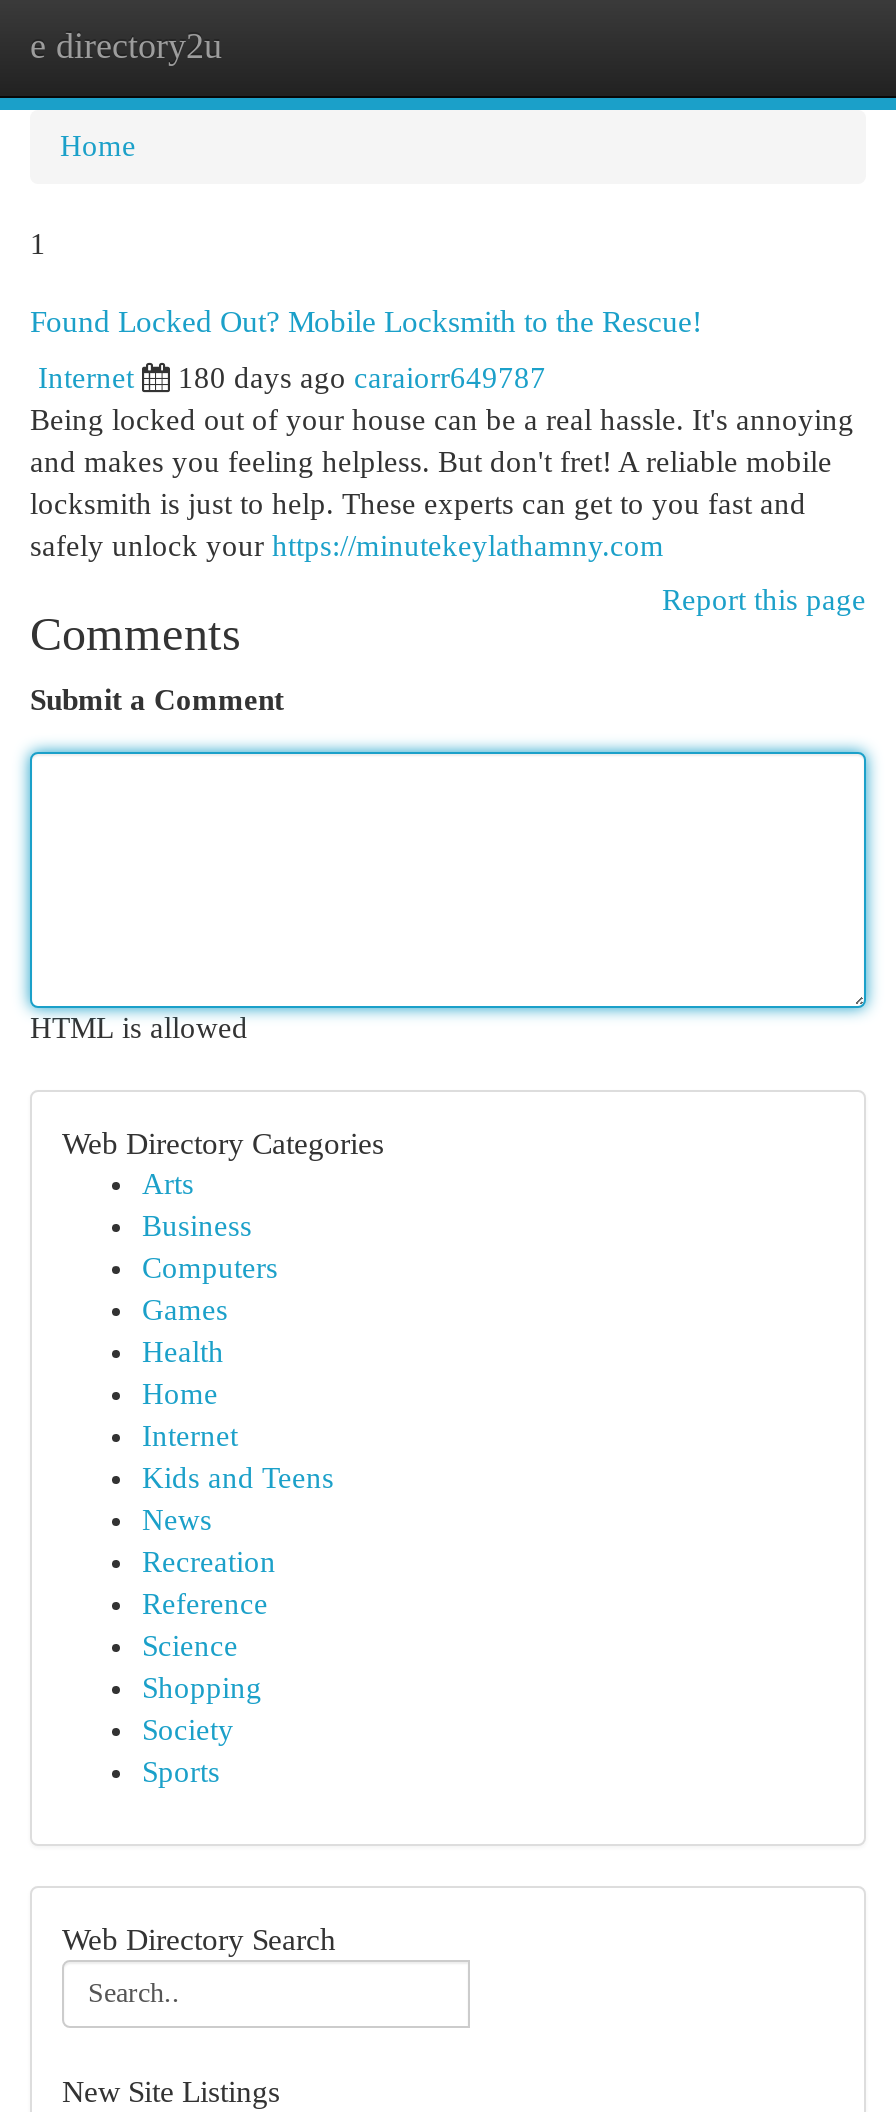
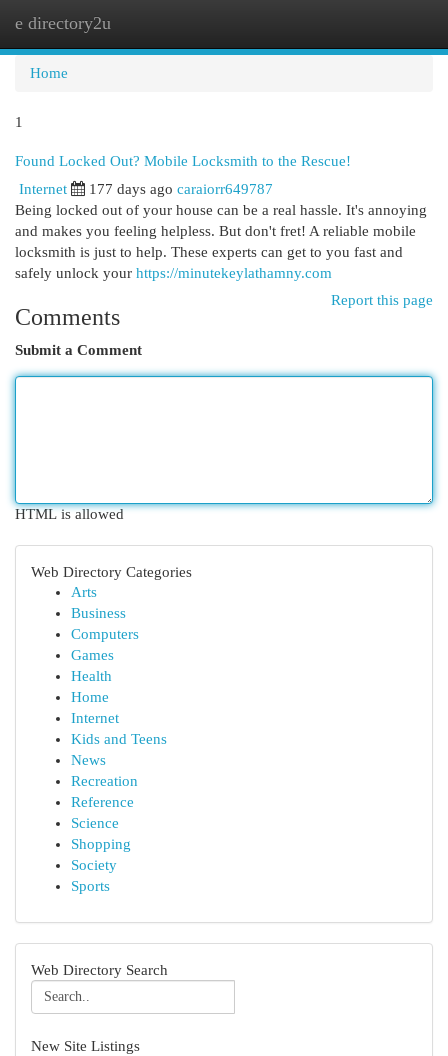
[178,362,546,394] 180 days ago caraiorr649787 -> [89,181,273,197] 177 days ago caraiorr649787

